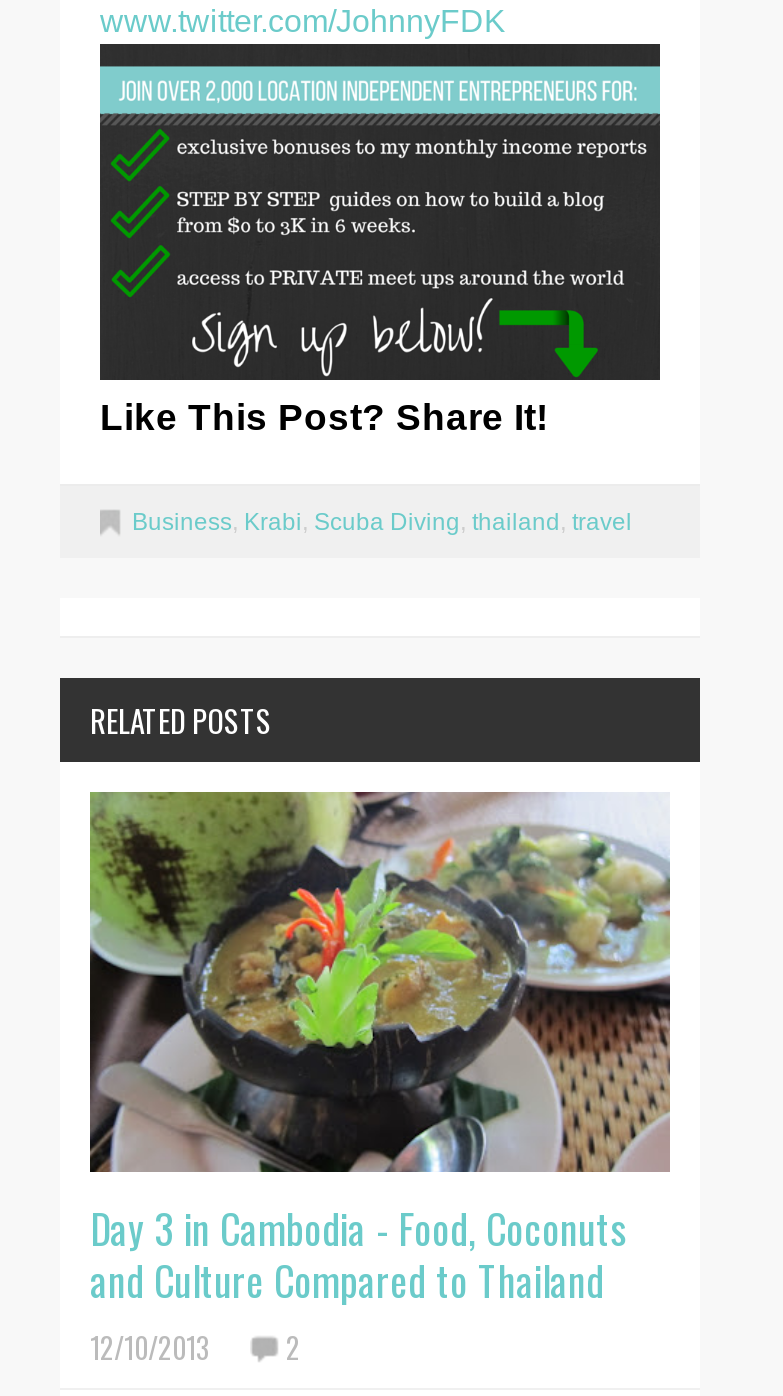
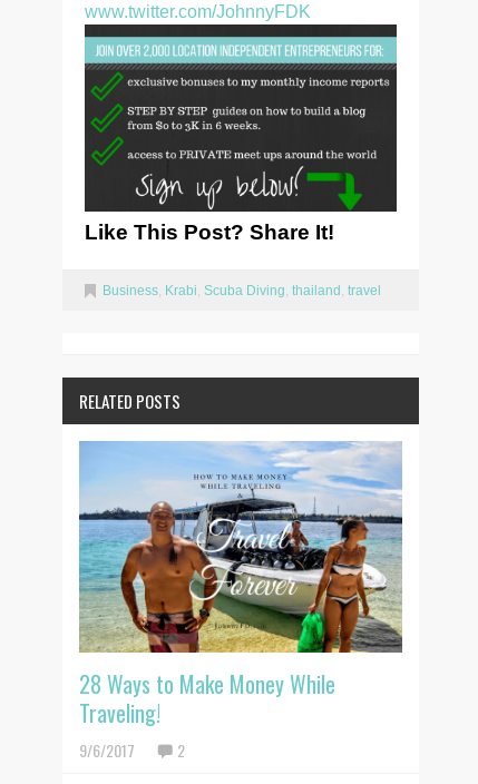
[88,790,672,1369] [image] | Day 3 in Cambodia - Food, Coconuts | and Culture Compared to Thailand | 12/10/2013 -> [78,440,403,762] [image] | 28 Ways to Make Money While | Traveling! | 9/6/2017

